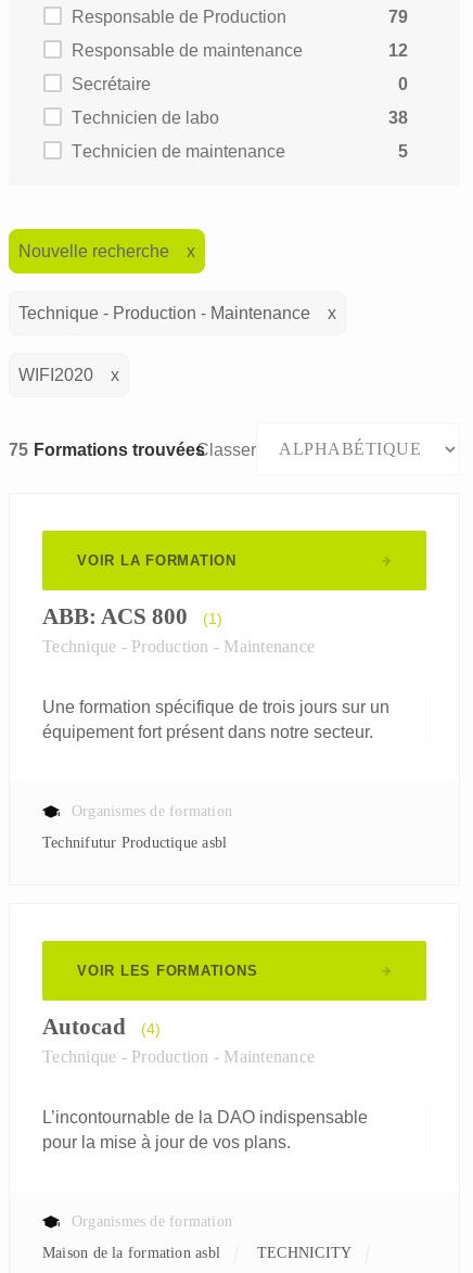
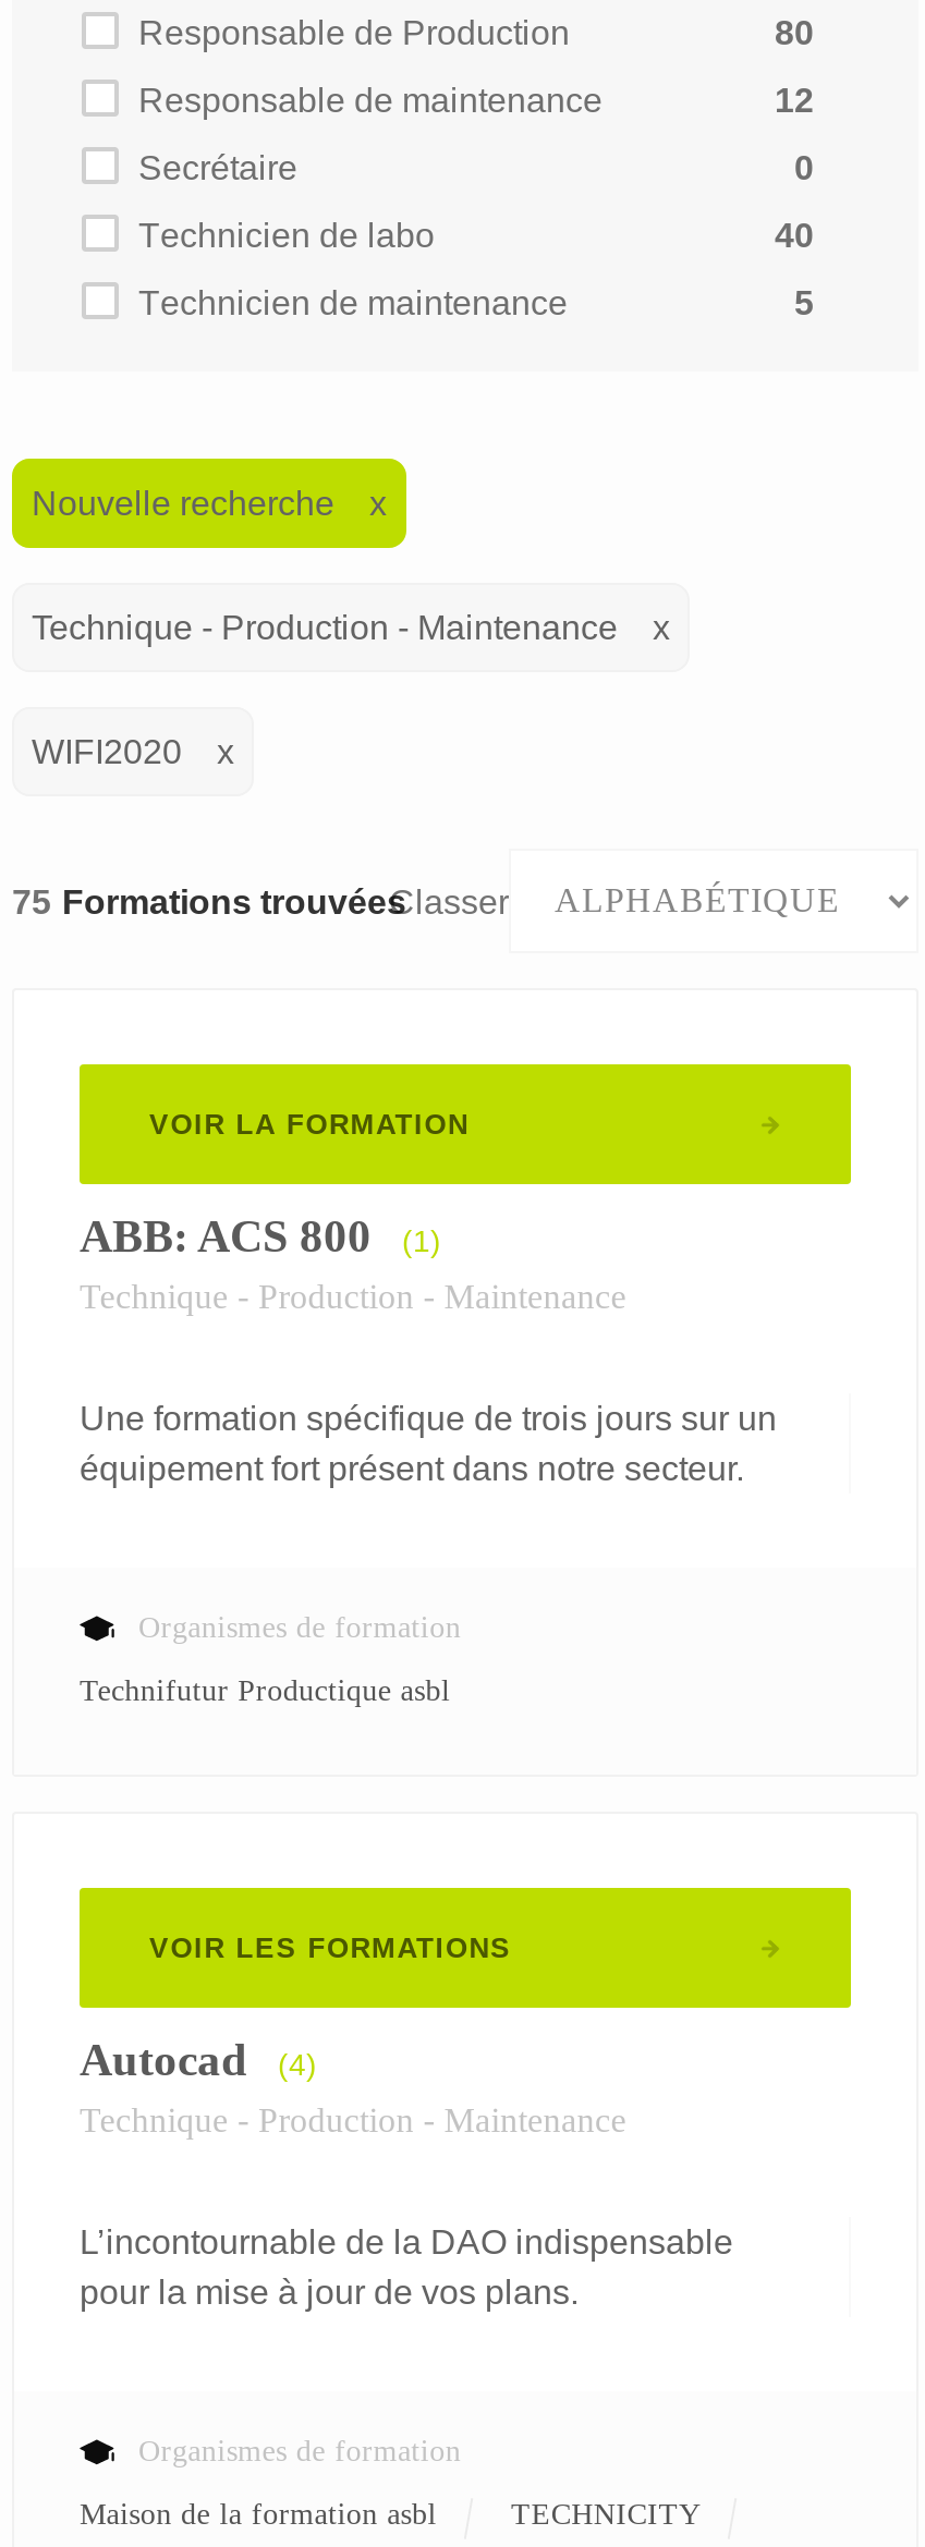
[388,8,408,26] 79 -> [775,14,814,51] 80
[388,109,408,127] 38 -> [775,217,814,254] 40

